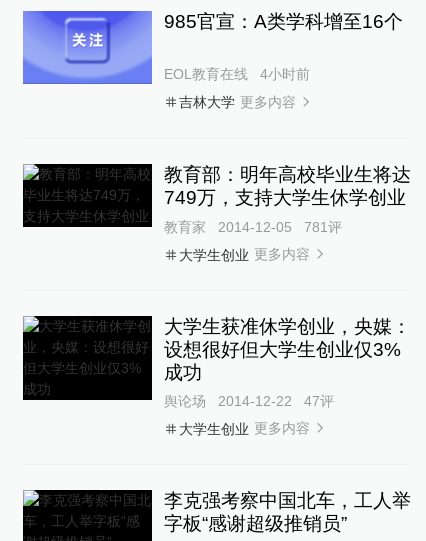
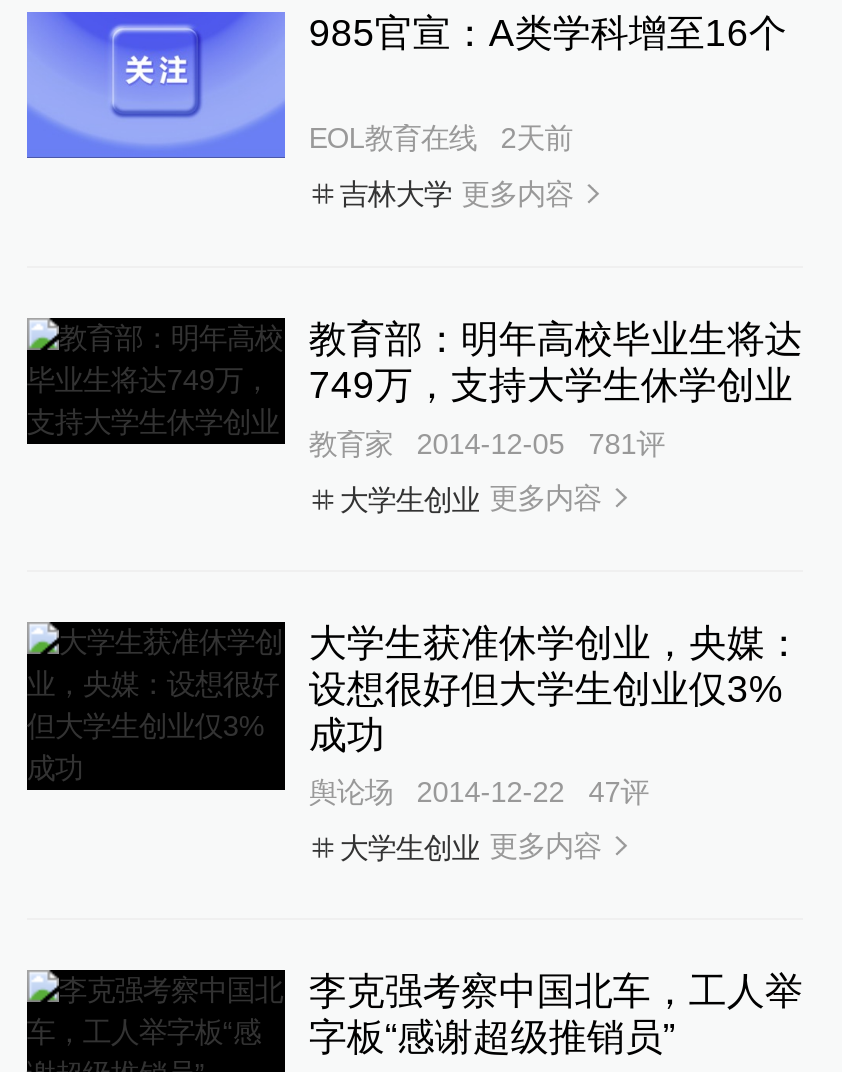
[164,66,310,82] EOL教育在线 4小时前 -> [309,123,573,155] EOL教育在线 2天前

